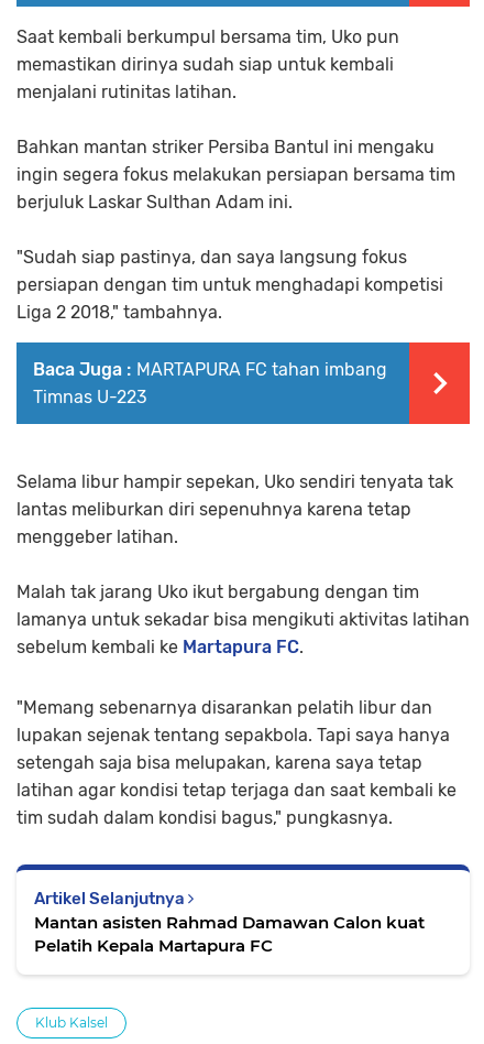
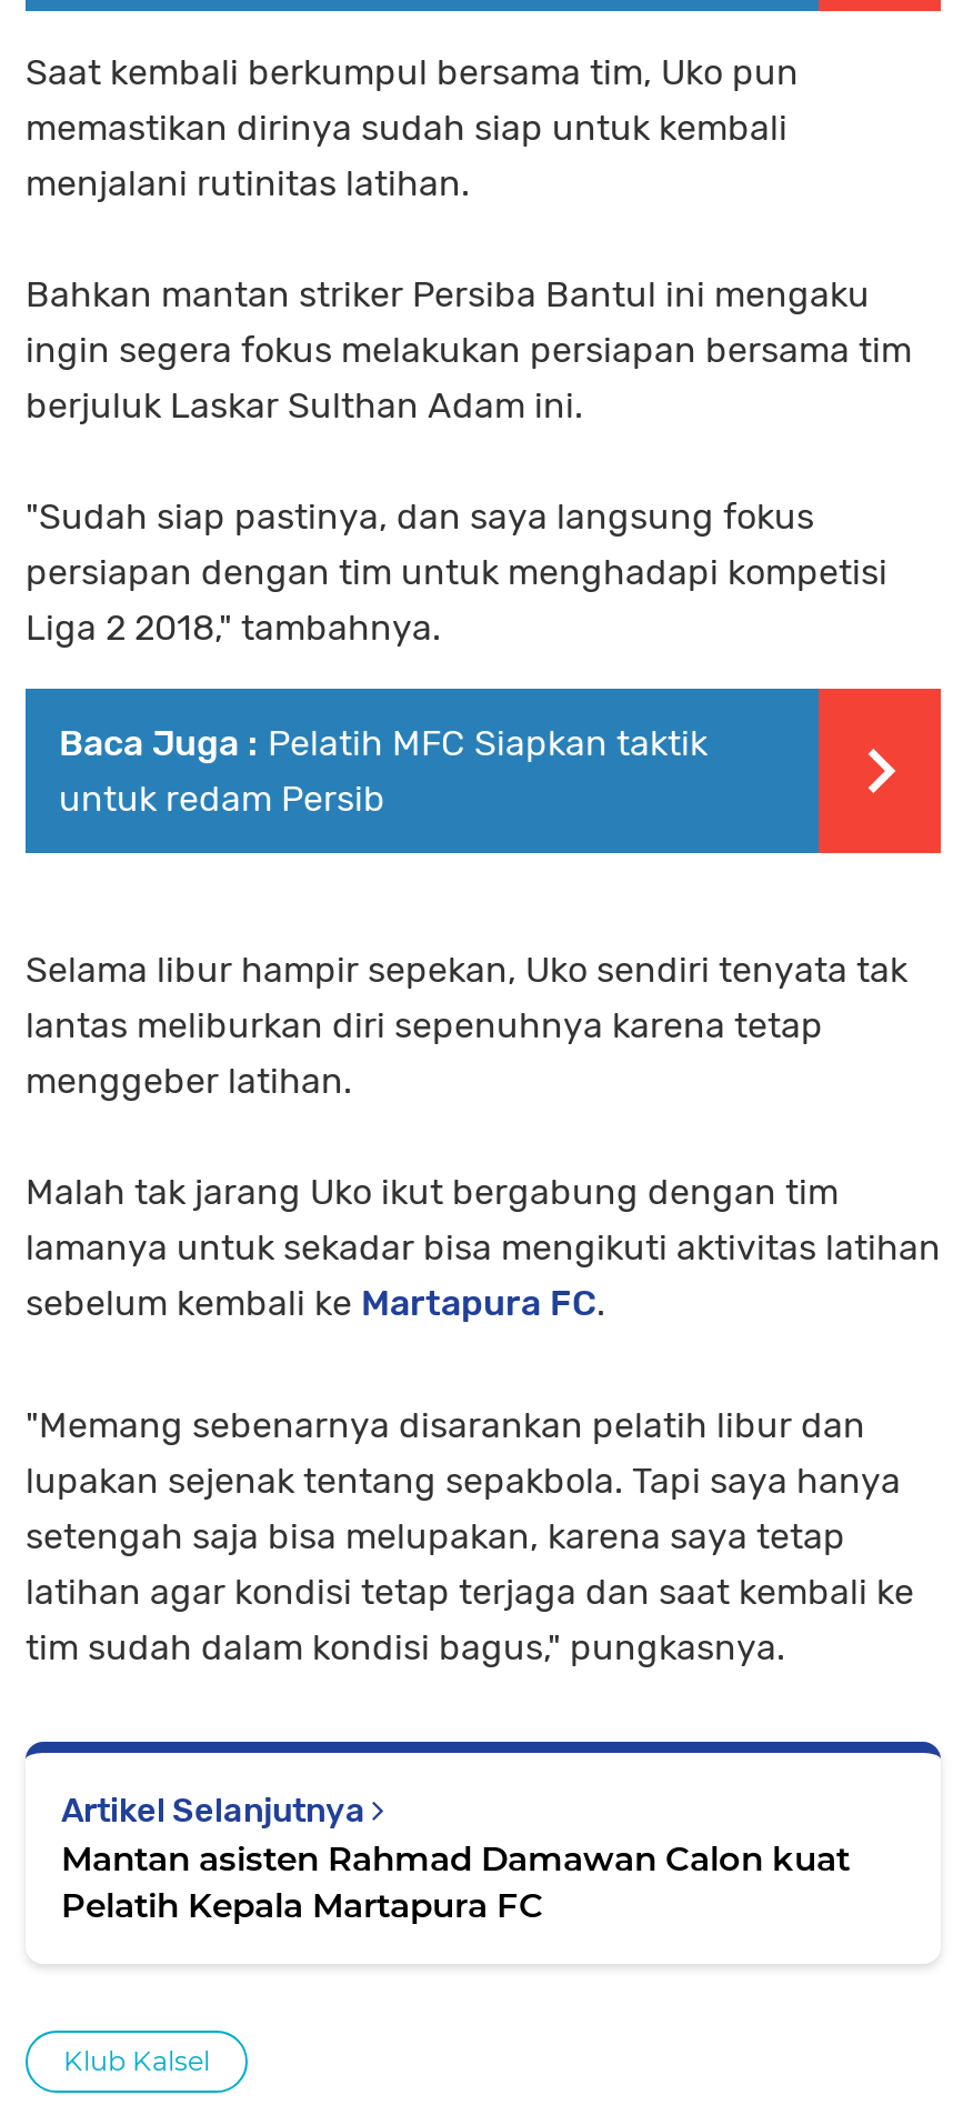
[33,359,387,407] Baca Juga : MARTAPURA FC tahan imbang | Timnas U-223 -> [59,722,708,820] Baca Juga : Pelatih MFC Siapkan taktik | untuk redam Persib

